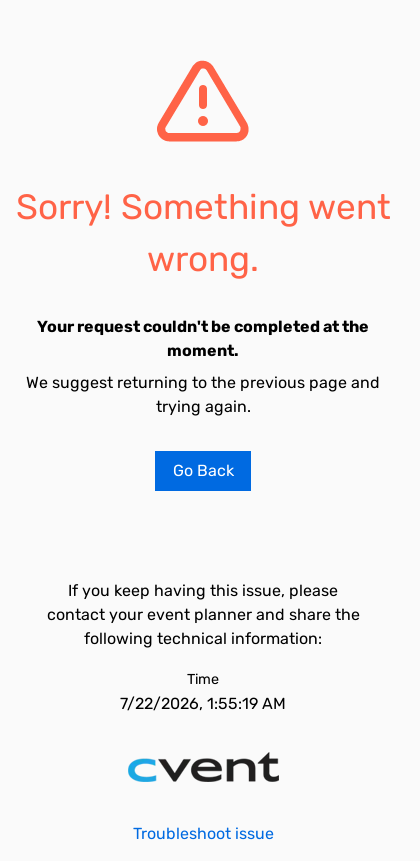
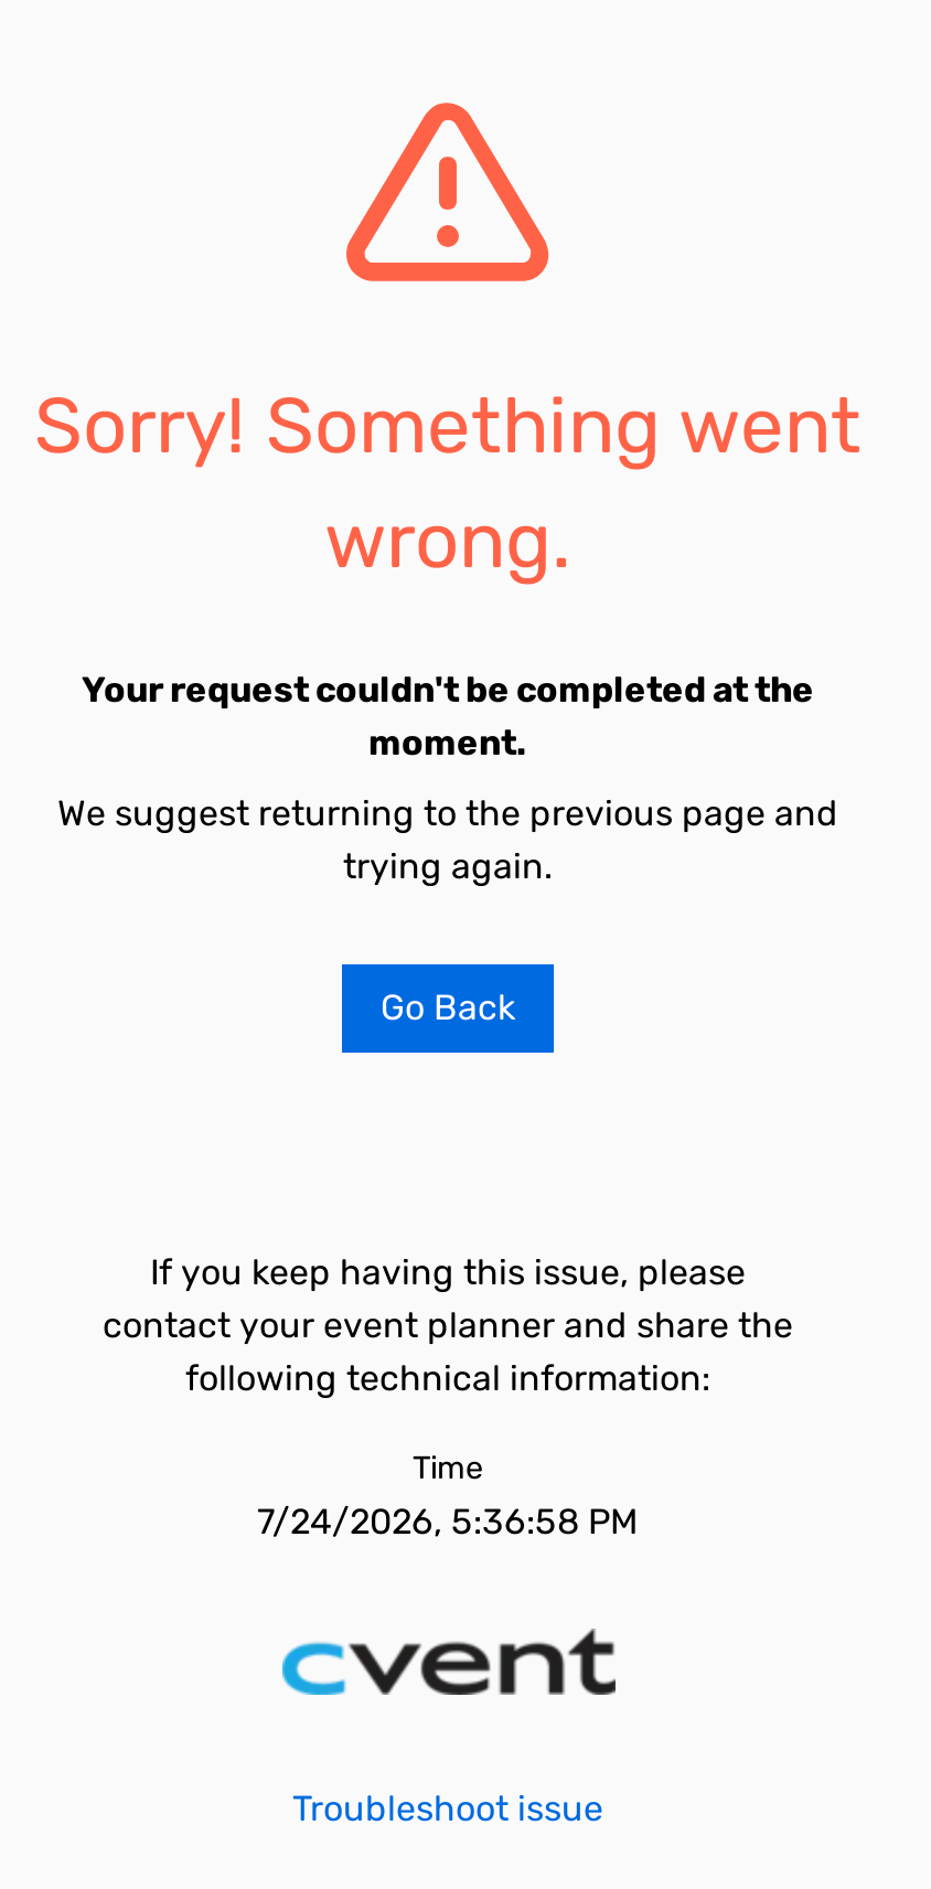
[120,694,286,713] 7/22/2026, 1:55:19 AM -> [257,1501,639,1543] 7/24/2026, 5:36:58 PM

